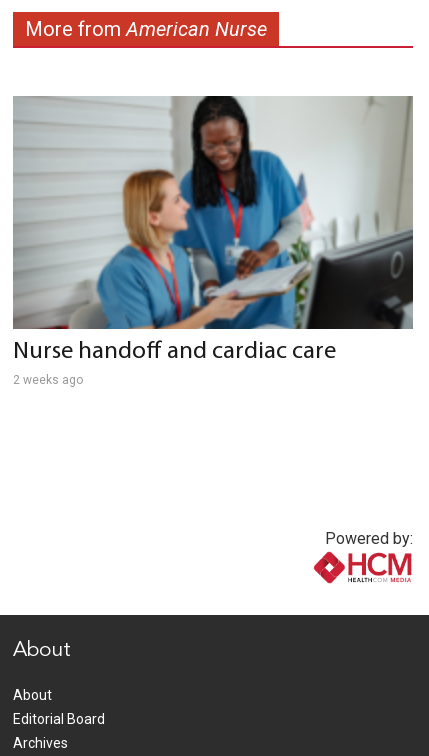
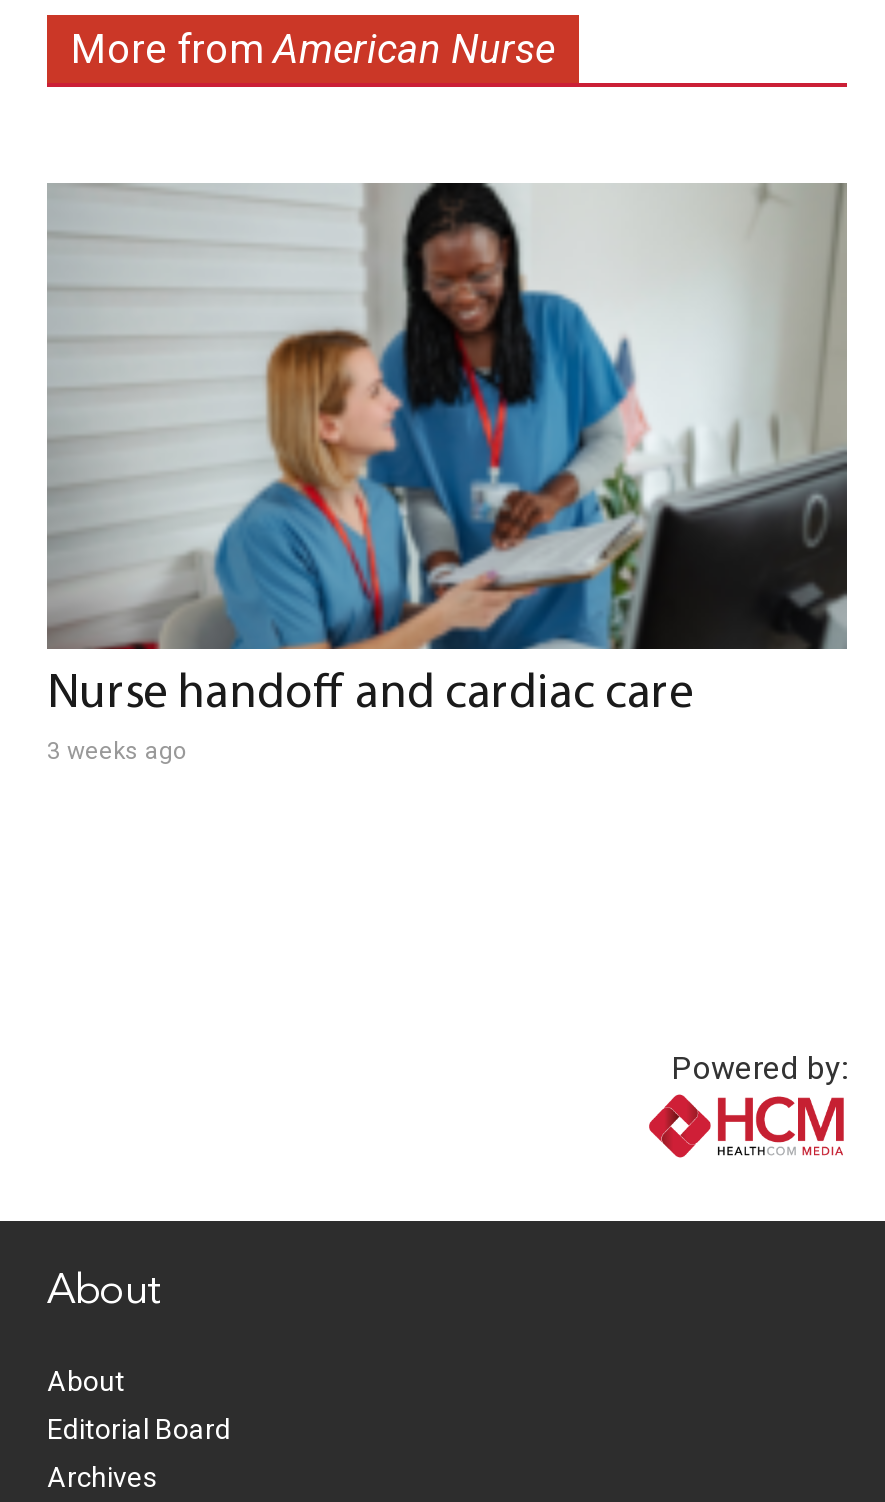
[13,373,83,387] 2 weeks ago -> [47,737,187,765] 3 weeks ago

